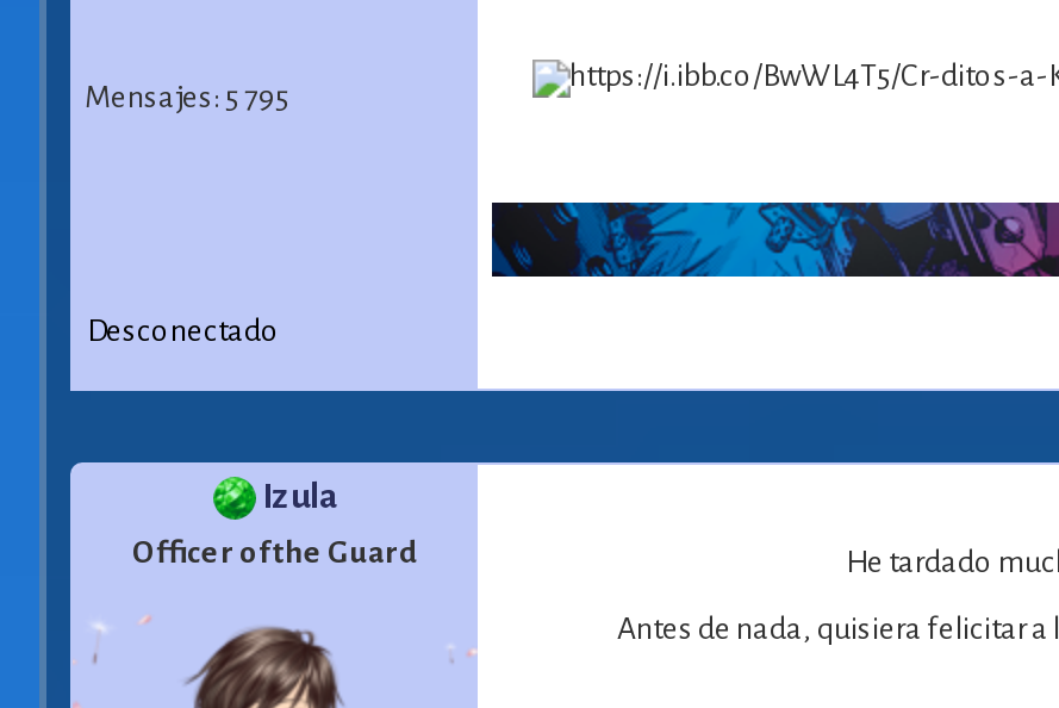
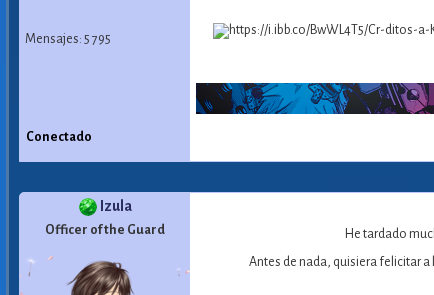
[87,315,280,348] Desconectado -> [26,130,92,144] Conectado

